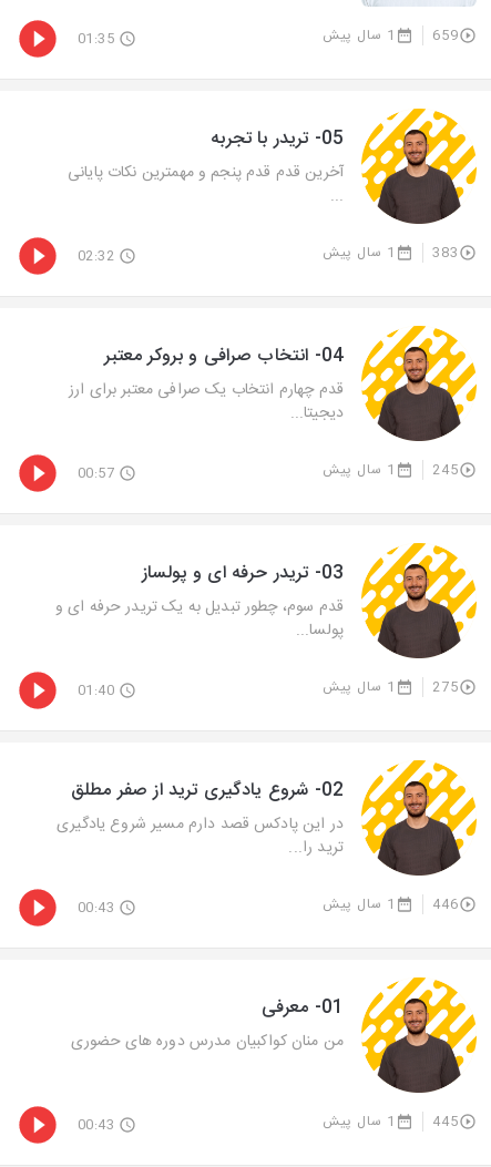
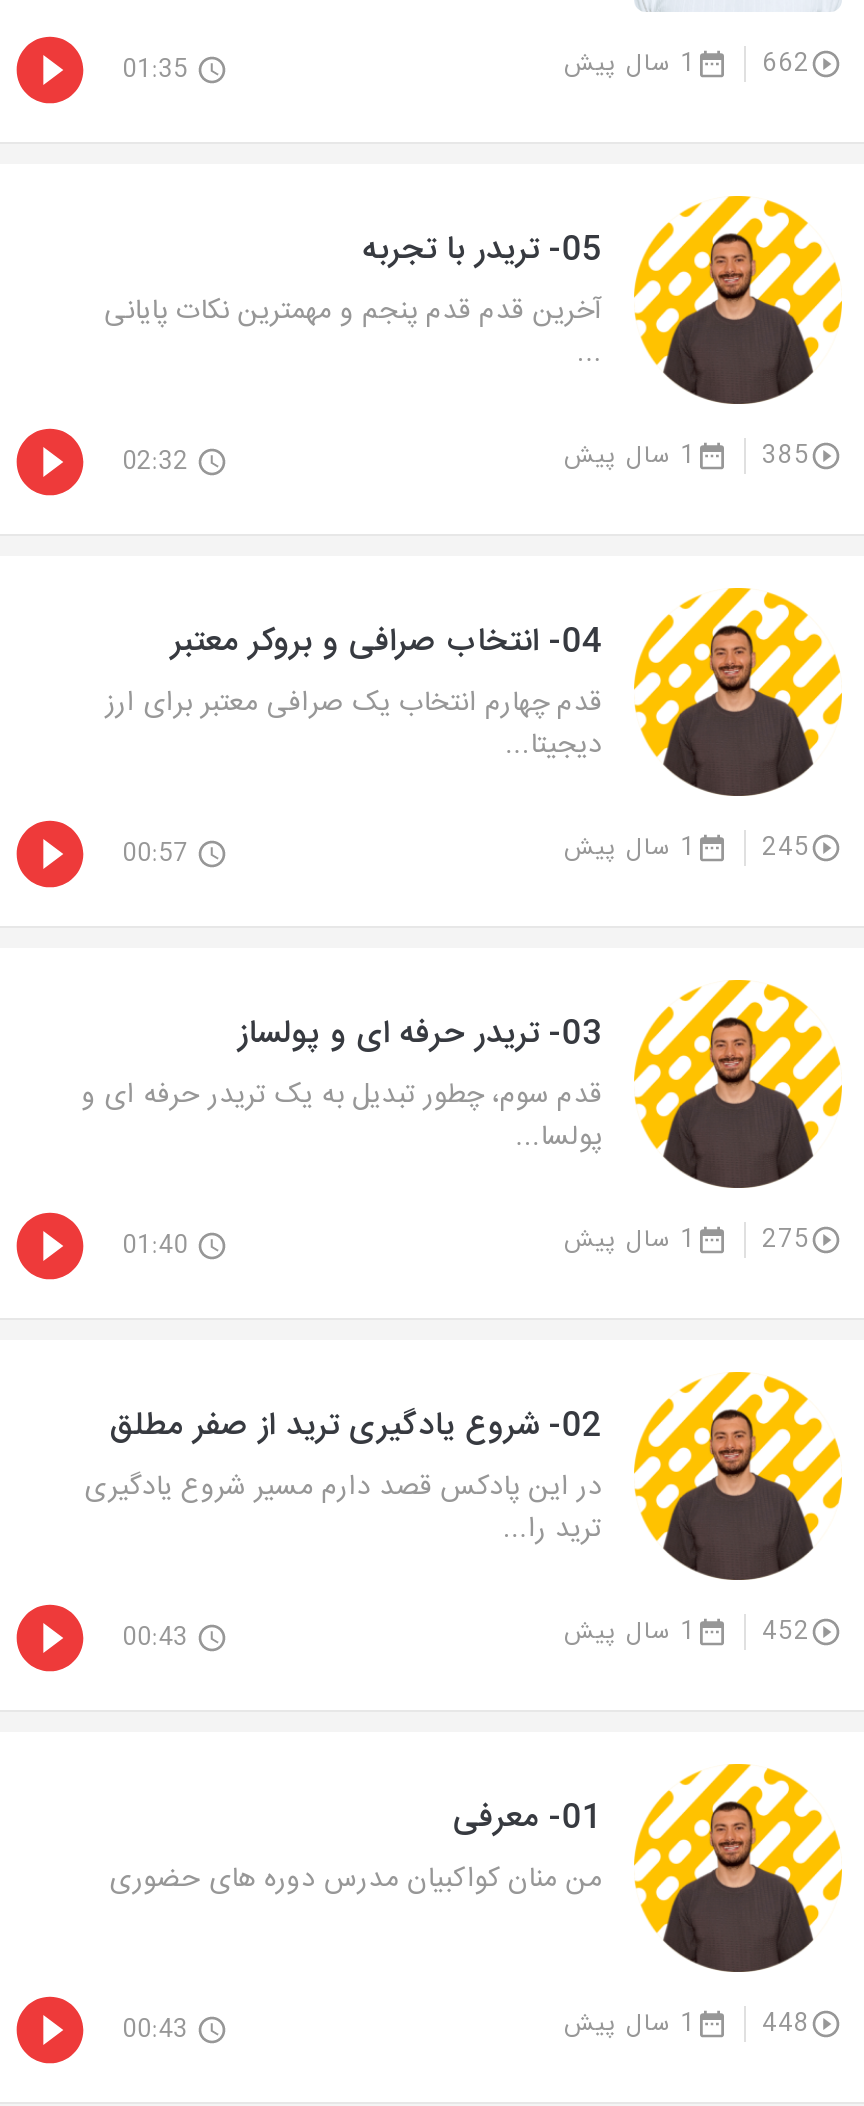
[432,24,459,47] 659 -> [762,44,810,84] 662
[432,242,459,264] 383 -> [762,436,810,476] 385
[432,893,459,915] 446 -> [762,1612,810,1652] 452
[432,1110,459,1133] 445 -> [762,2004,810,2044] 448

